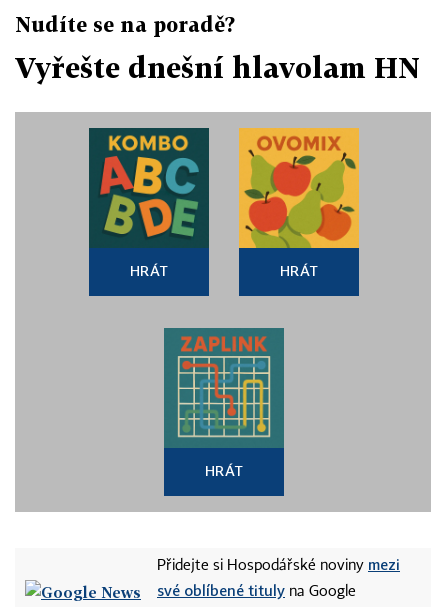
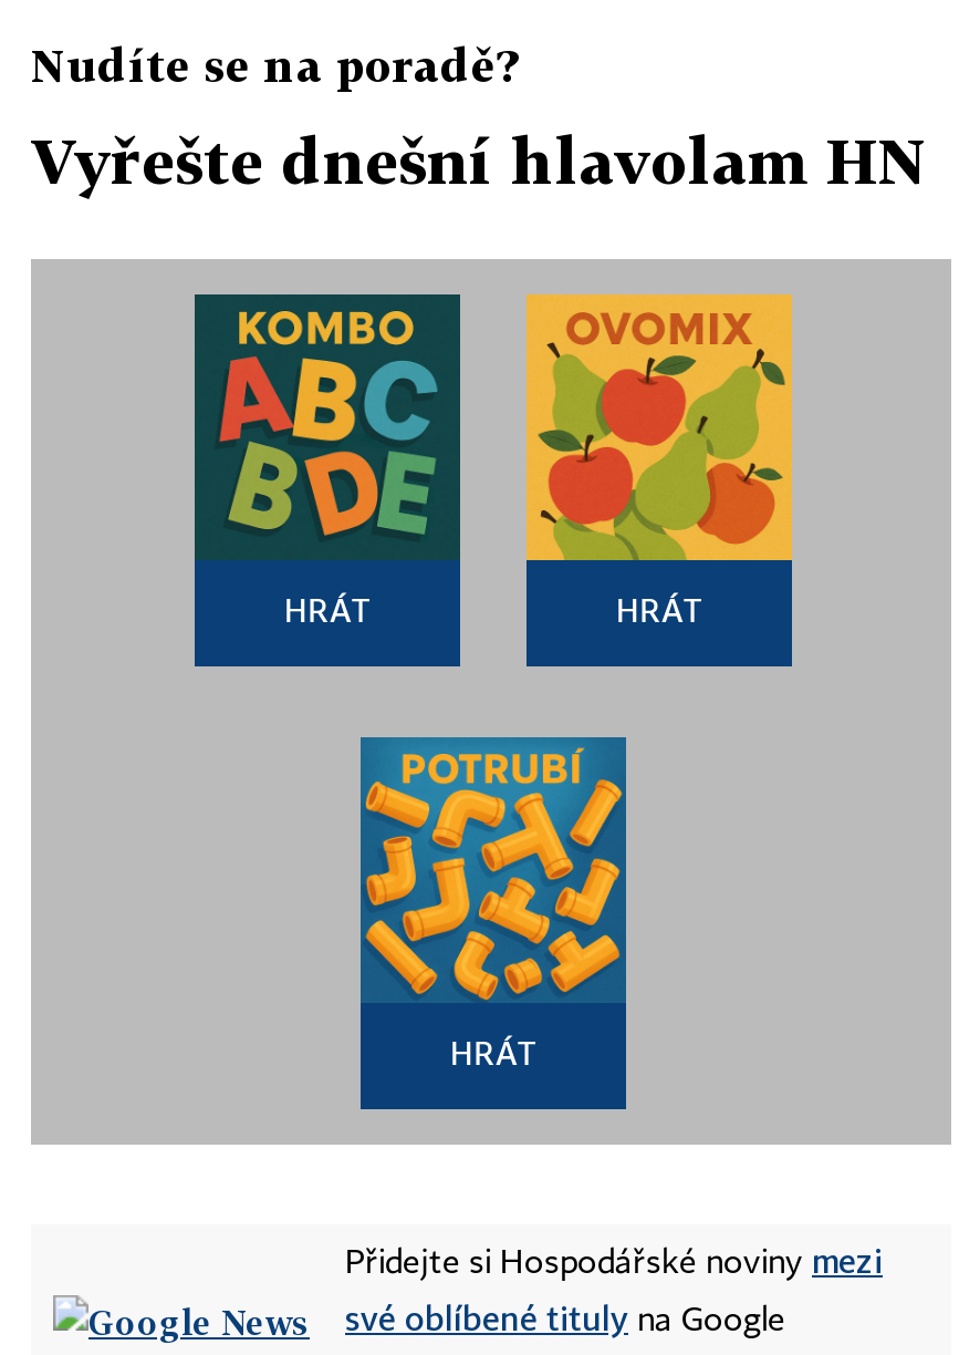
[166,328,282,446] [image] -> [363,737,622,1001] [image]

